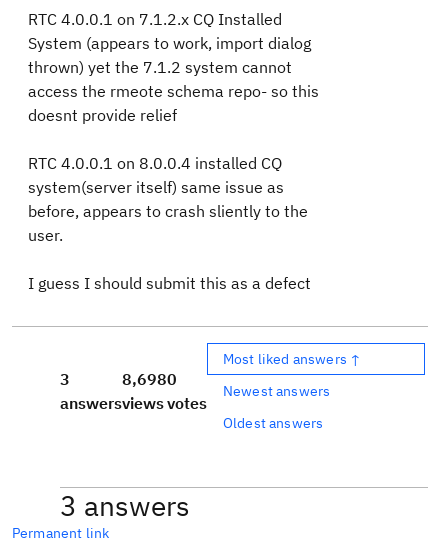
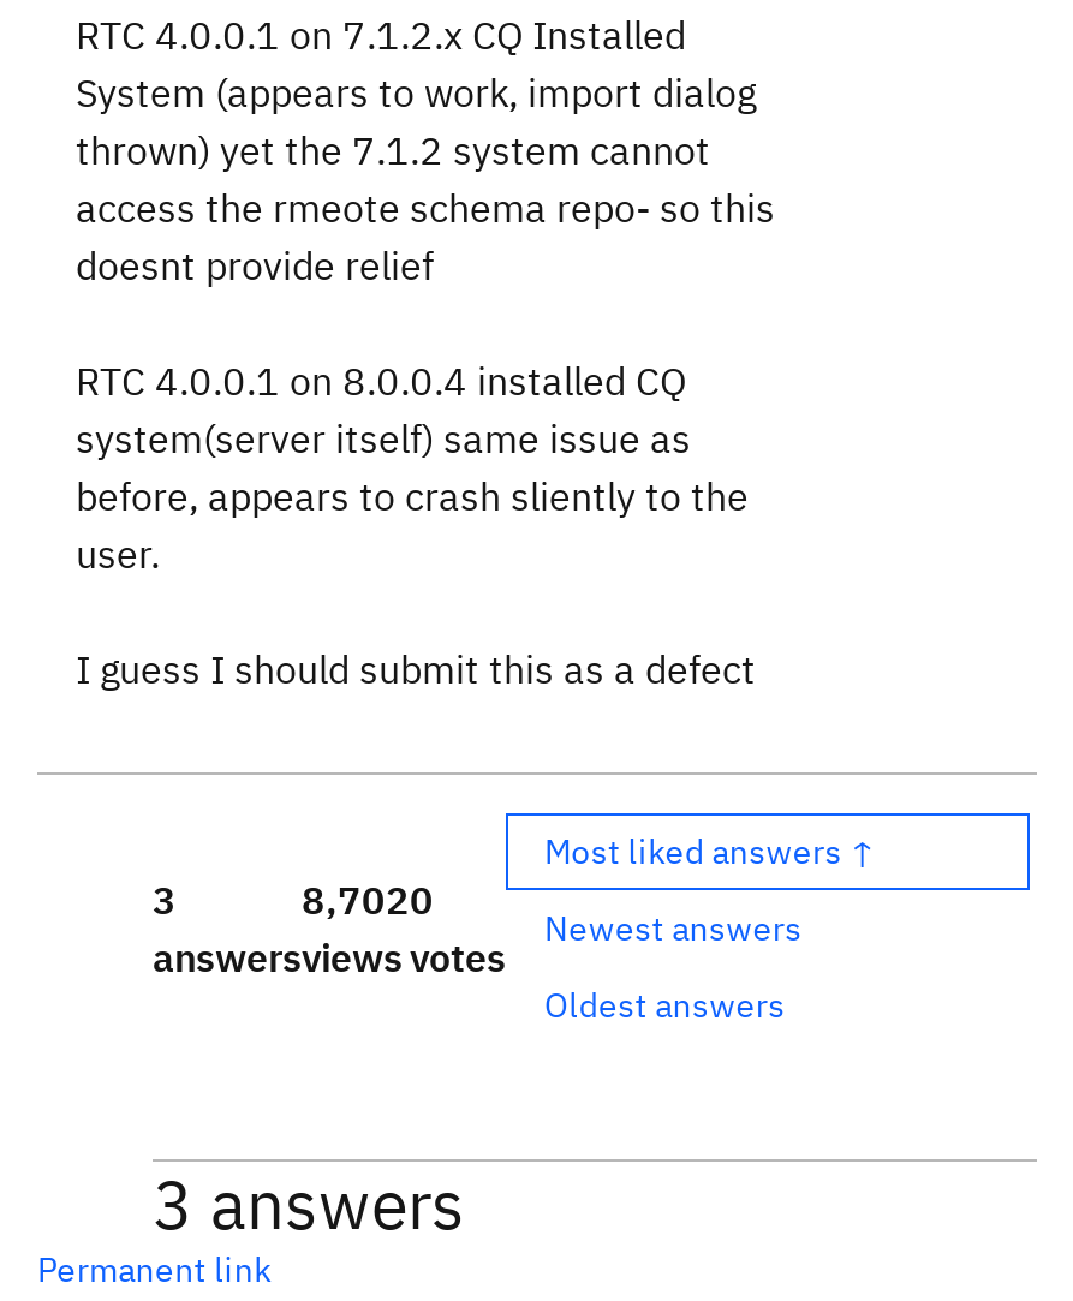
[122,369,177,389] 8,698 0 -> [302,876,434,924] 8,702 0

